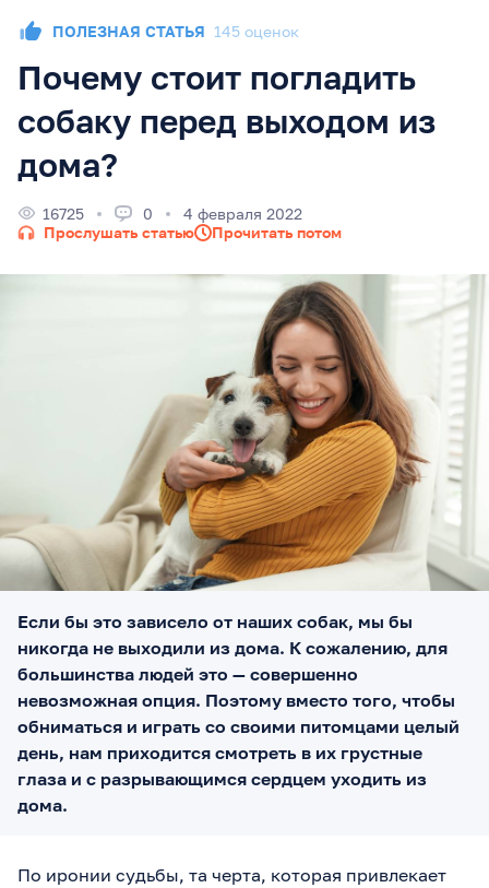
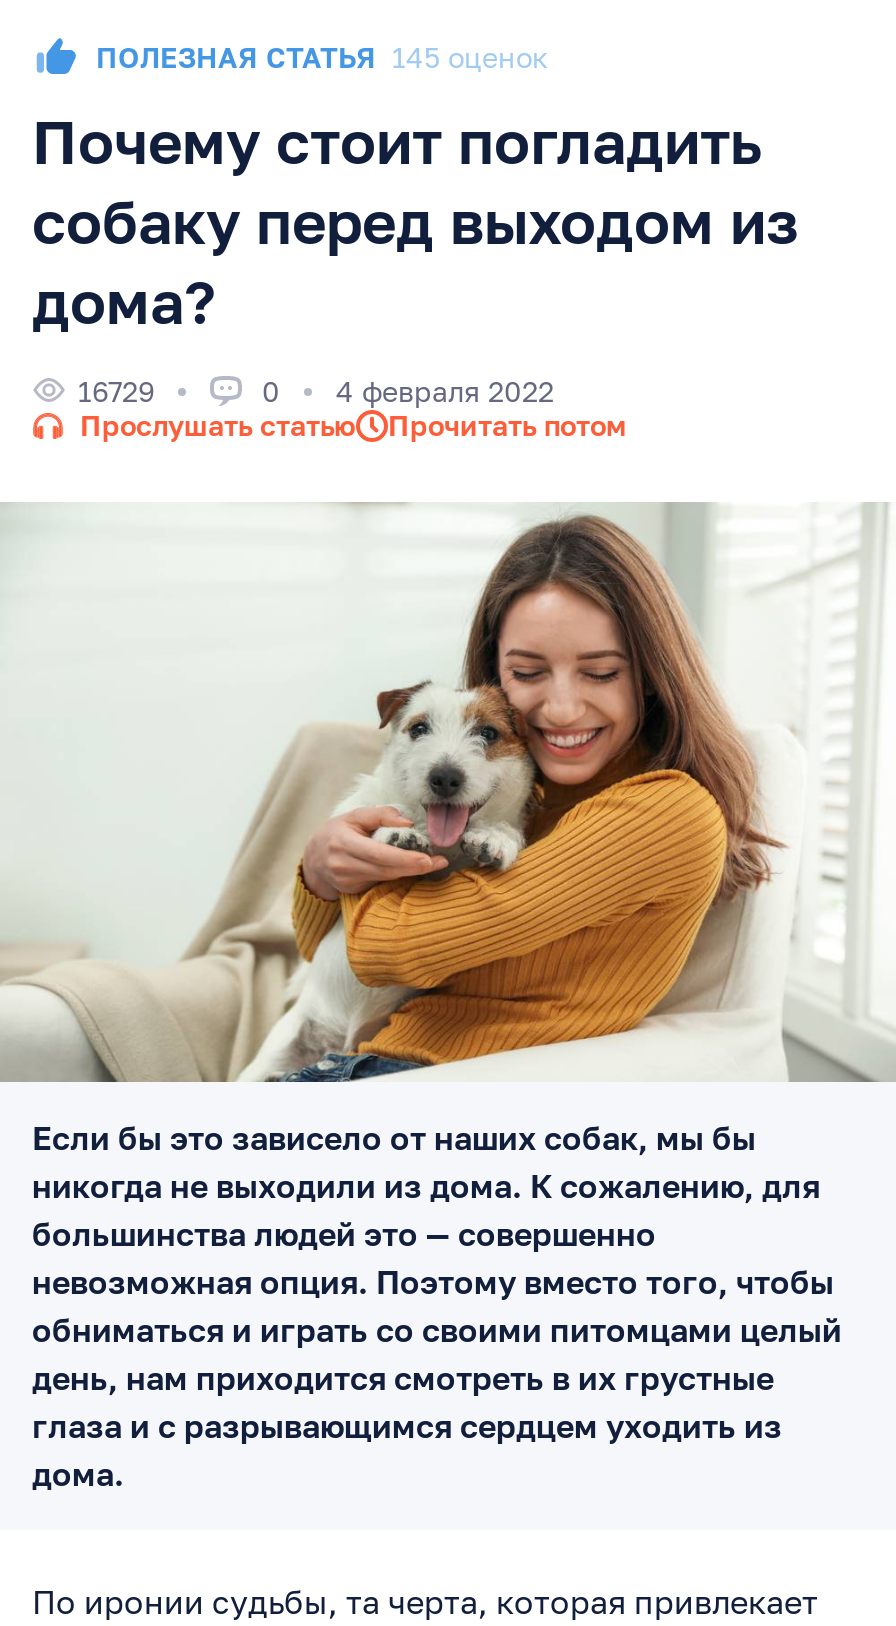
[43,204,84,223] 16725 -> [78,374,154,408] 16729

